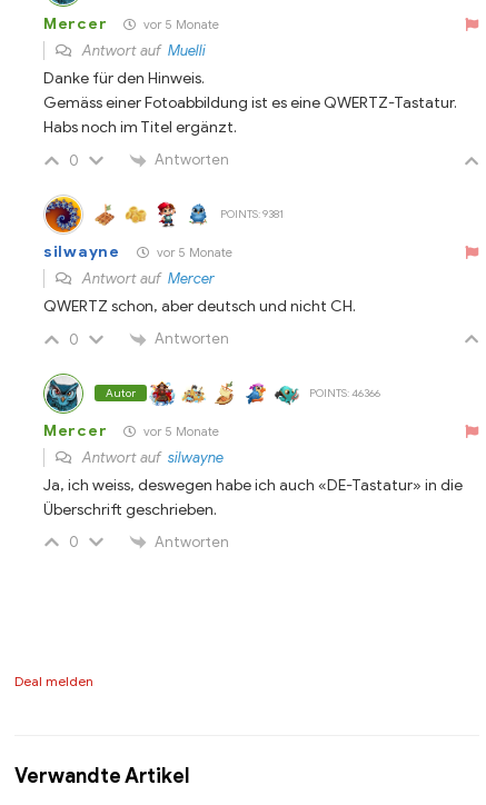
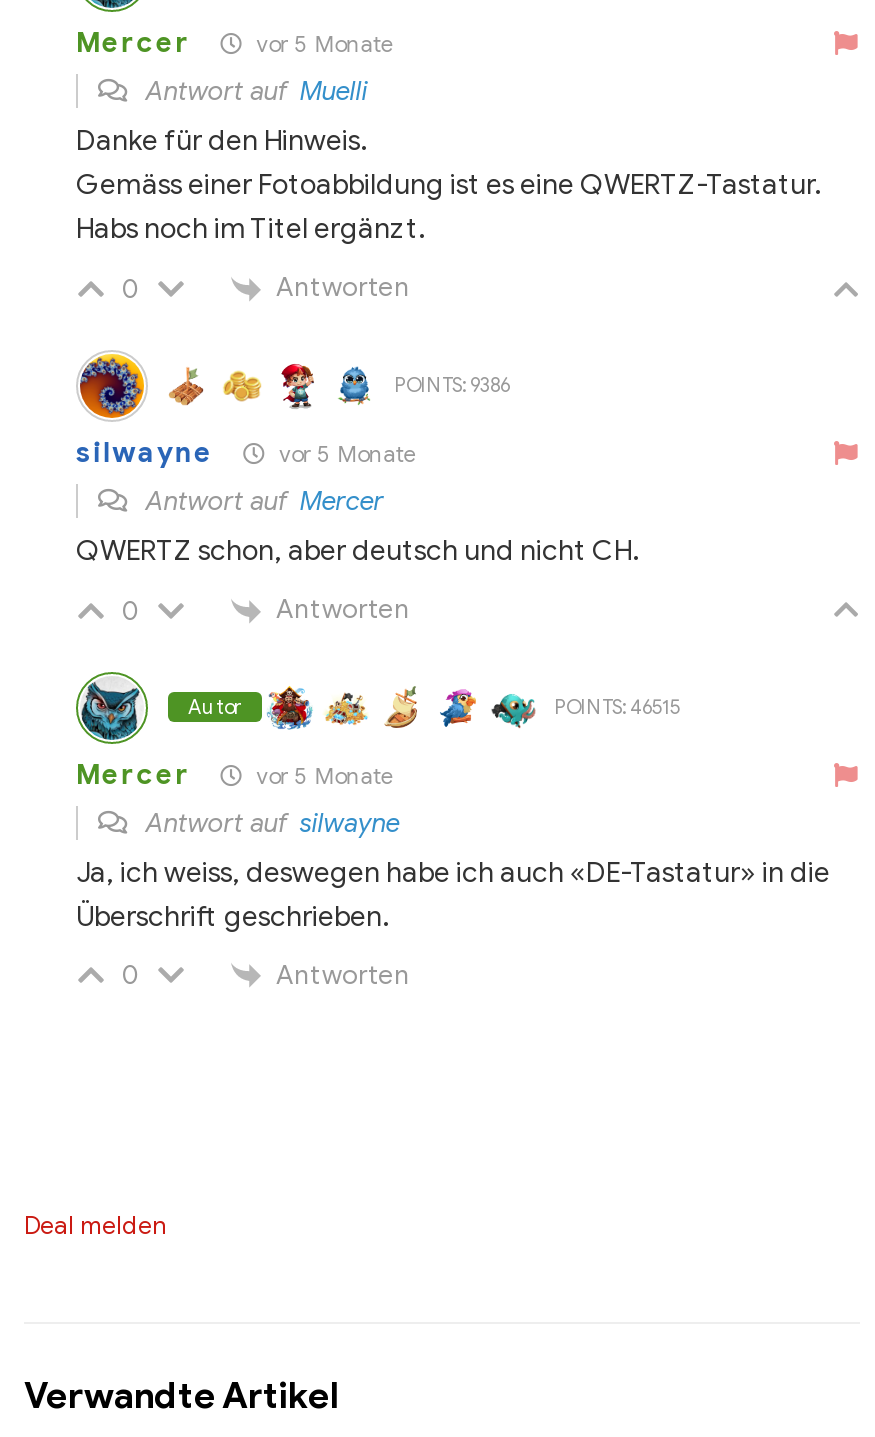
[220,207,284,221] POINTS: 9381 -> [394,372,510,398] POINTS: 9386
[309,385,380,400] POINTS: 46366 -> [554,693,680,719] POINTS: 46515

